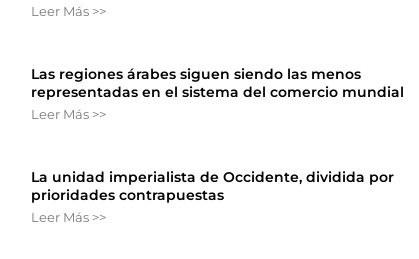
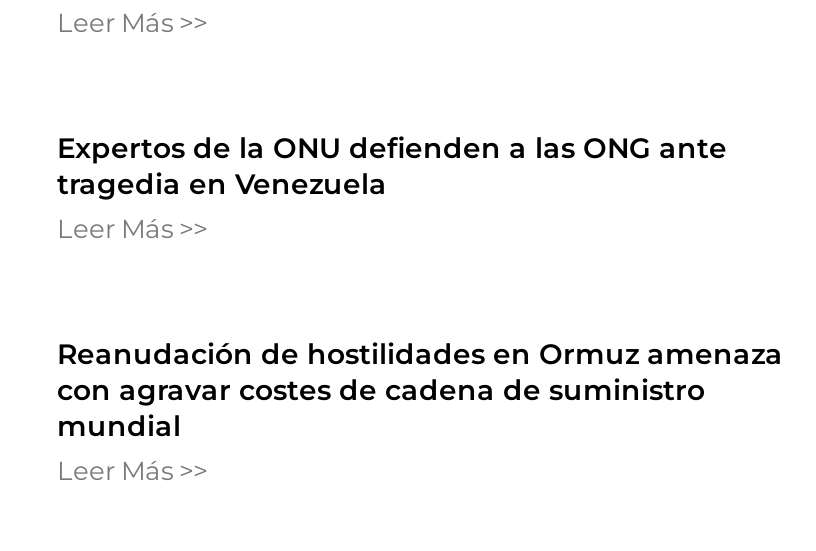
[31,65,404,101] Las regiones árabes siguen siendo las menos | representadas en el sistema del comercio mundial -> [57,131,727,203] Expertos de la ONU defienden a las ONG ante | tragedia en Venezuela
[31,168,394,204] La unidad imperialista de Occidente, dividida por | prioridades contrapuestas -> [57,337,783,445] Reanudación de hostilidades en Ormuz amenaza | con agravar costes de cadena de suministro | mundial

